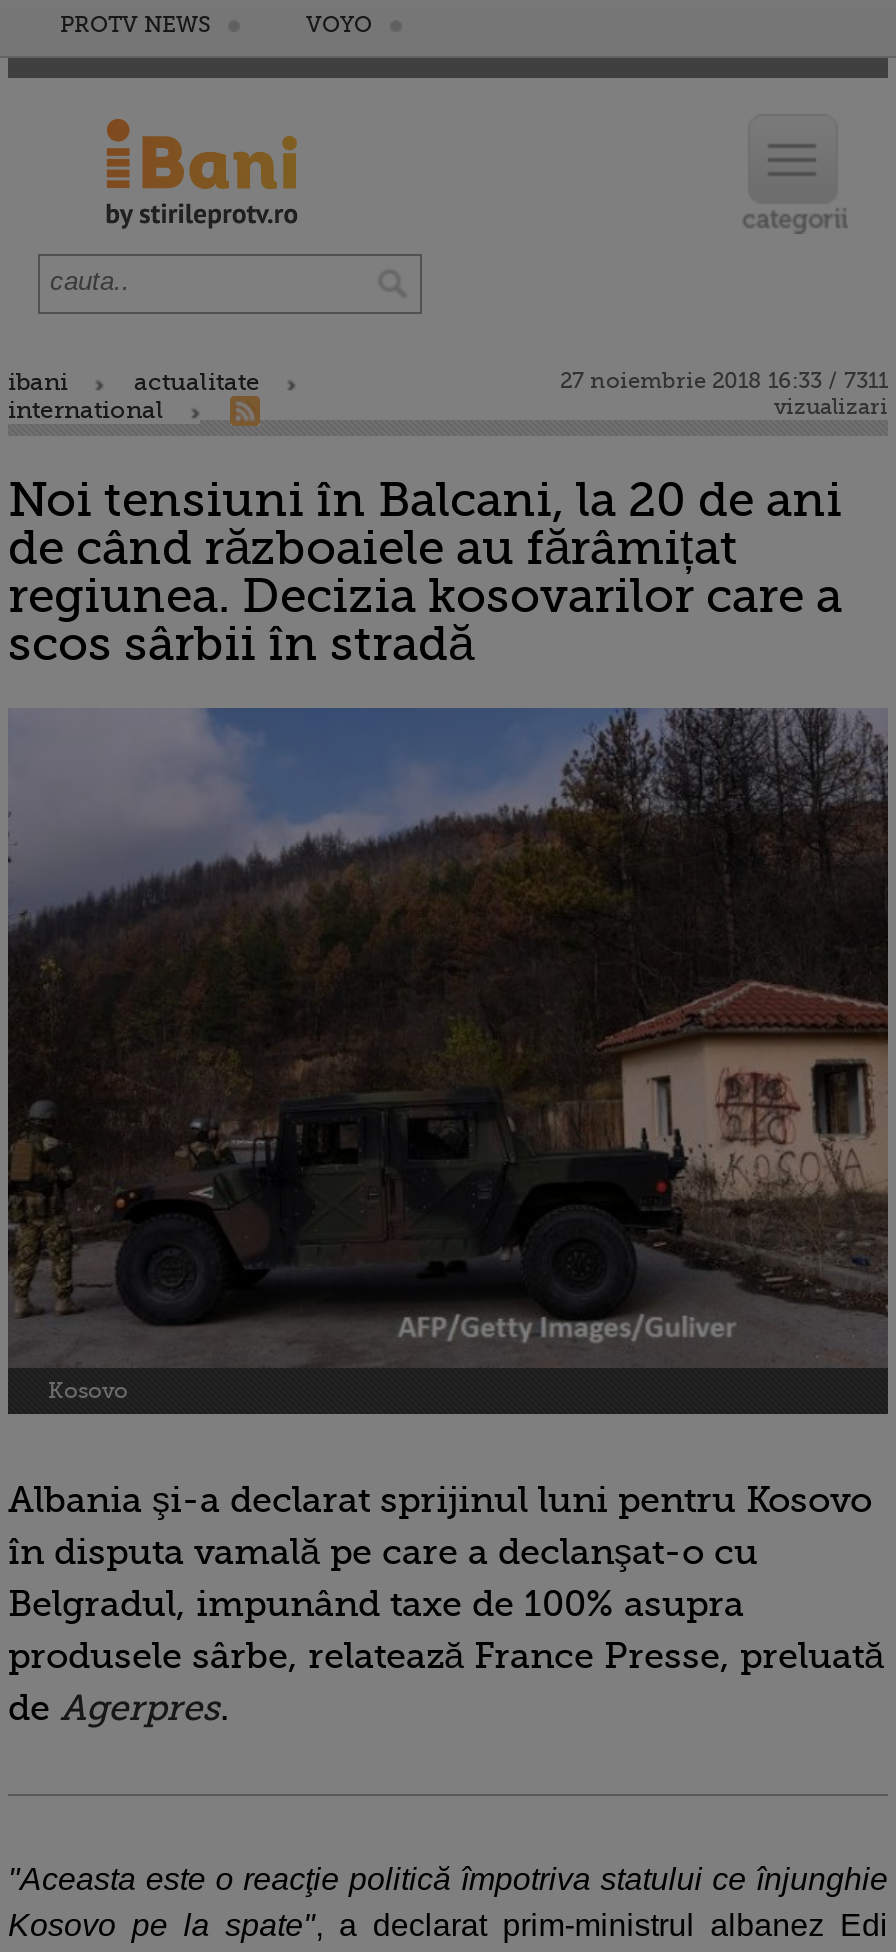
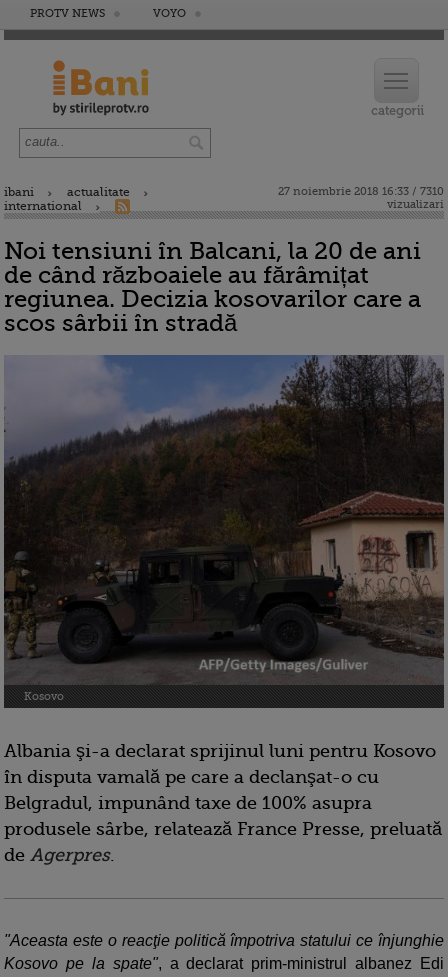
[560,368,888,394] 27 noiembrie 2018 16:33 / 7311 -> [278,185,444,198] 27 noiembrie 2018 16:33 / 7310

